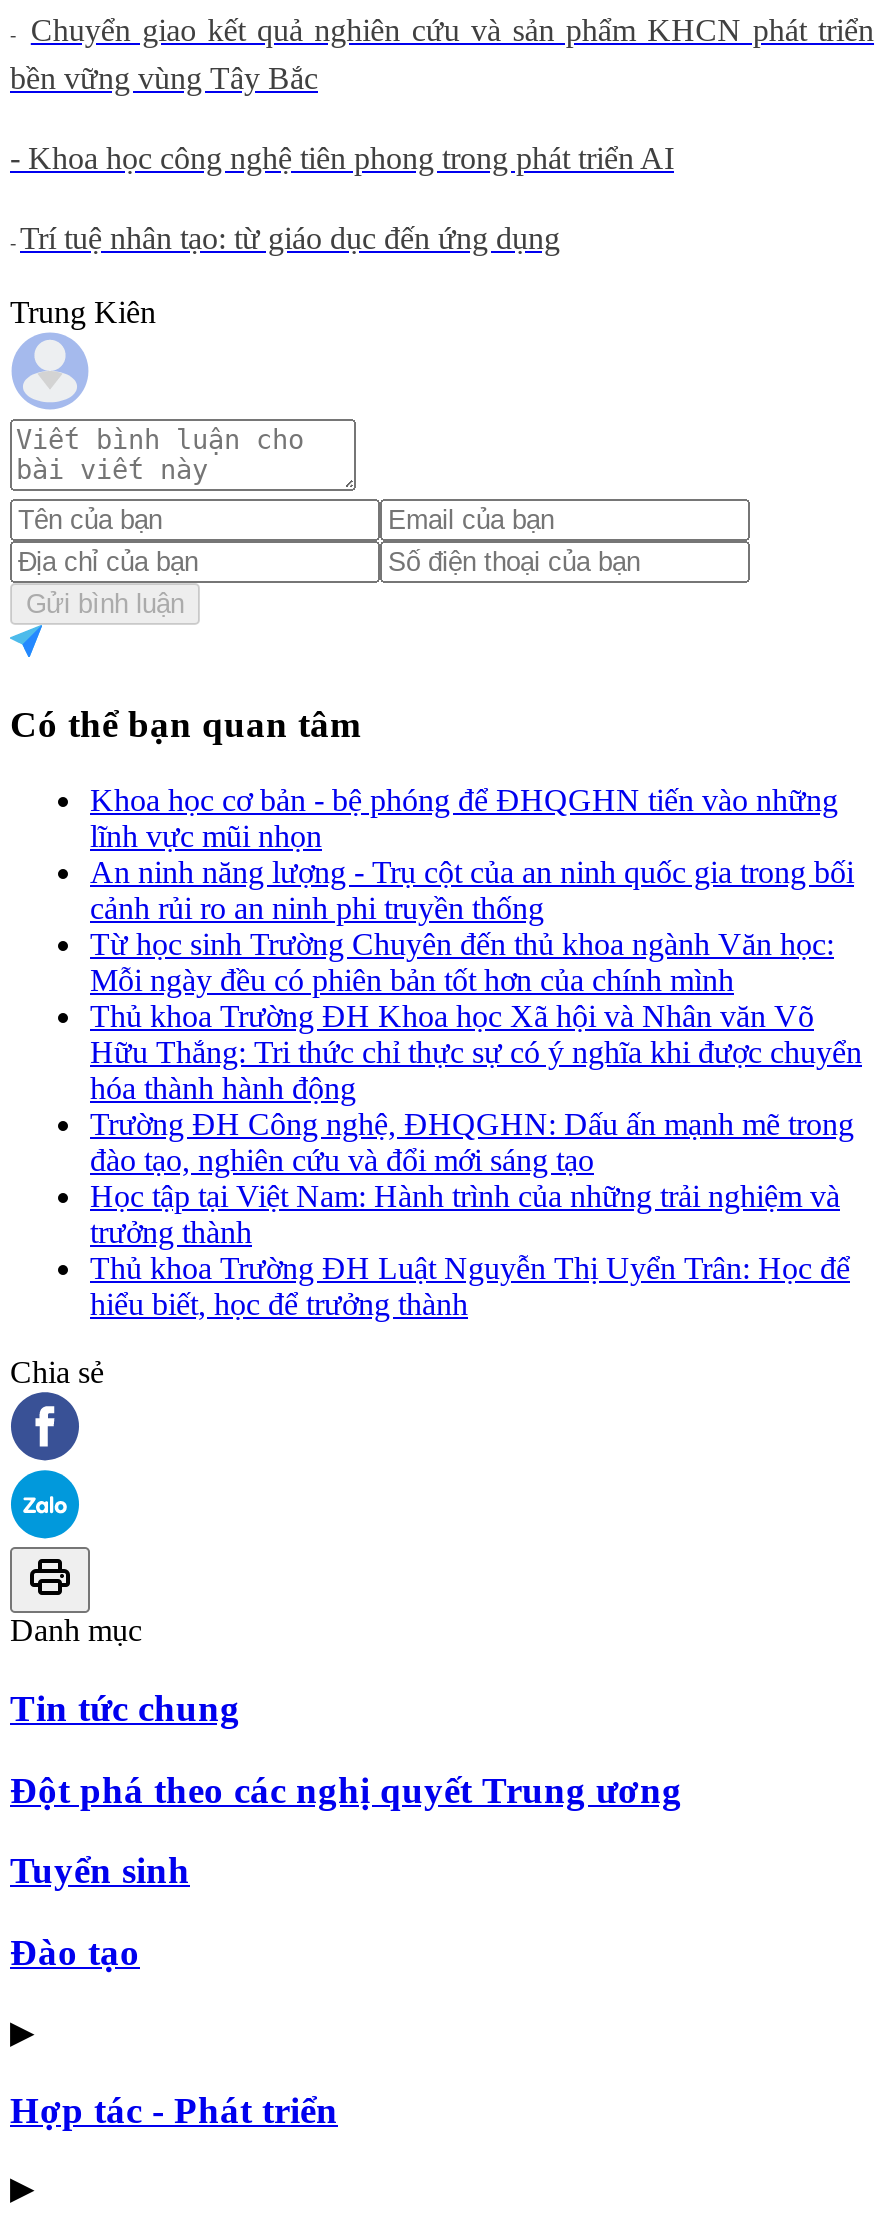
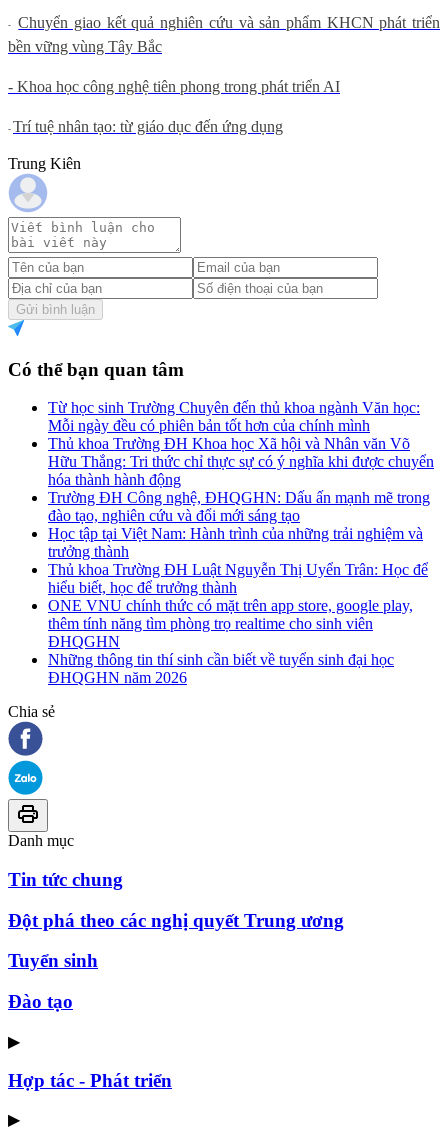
[90,783,854,925] Khoa học cơ bản - bệ phóng để ĐHQGHN tiến vào những | lĩnh vực mũi nhọn | An ninh năng lượng - Trụ cột của an ninh quốc gia trong bối | cảnh rủi ro an ninh phi truyền thống -> none
moved [90,927,862,1321] -> [48,399,434,596]: Từ học sinh Trường Chuyên đến thủ khoa ngành Văn học: | Mỗi ngày đều có phiên bản tốt hơn của chính mình | Thủ khoa Trường ĐH Khoa học Xã hội và Nhân văn Võ | ... | Thủ khoa Trường ĐH Luật Nguyễn Thị Uyển Trân: Học để | hiểu biết, học để trưởng thành
none -> [48,597,413,686] ONE VNU chính thức có mặt trên app store, google play, | thêm tính năng tìm phòng trọ realtime cho sinh viên | ĐHQGHN | Những thông tin thí sinh cần biết về tuyển sinh đại học | ĐHQGHN năm 2026

